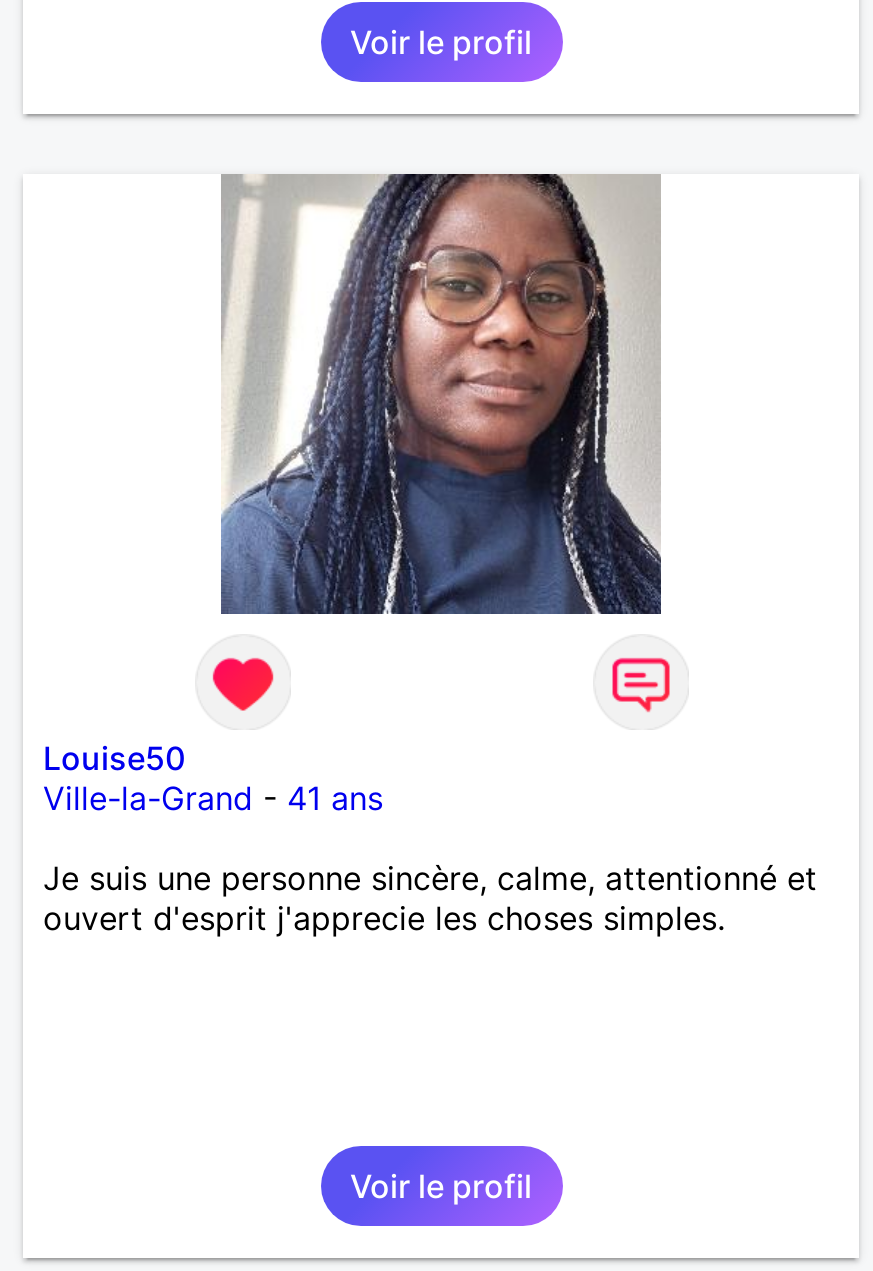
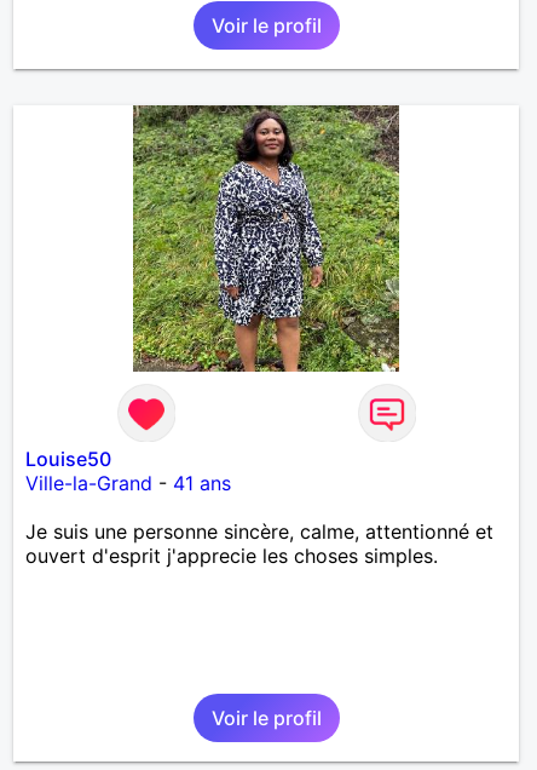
[219,174,663,616] [image] -> [132,104,400,373] [image]

